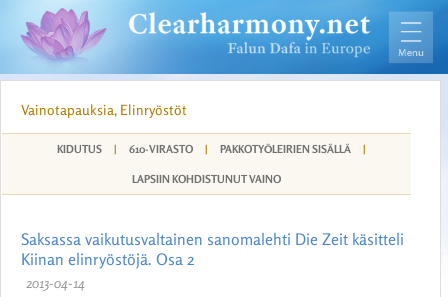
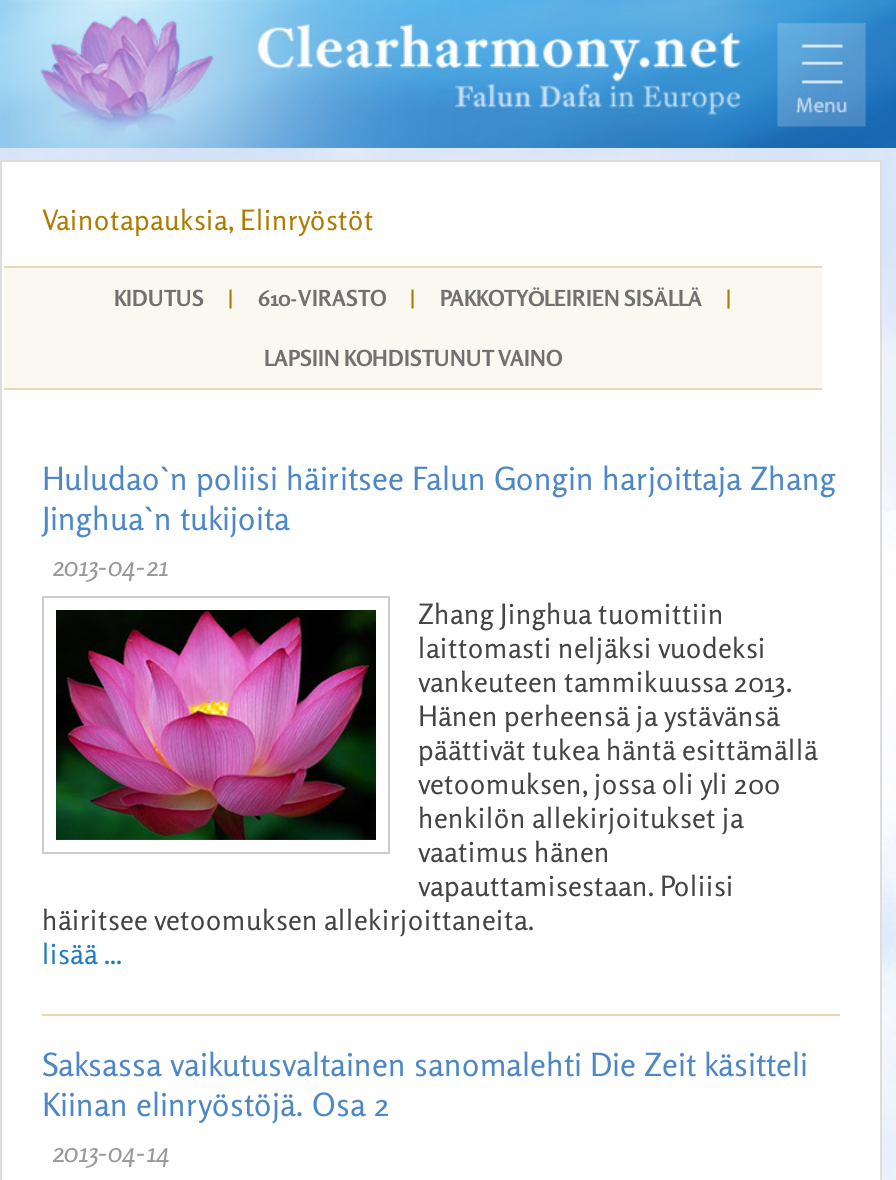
none -> [42,459,836,971] [image] | Huludao`n poliisi häiritsee Falun Gongin harjoittaja Zhang | Jinghua`n tukijoita | 2013-04-21 | Zhang Jinghua tuomittiin | laittomasti neljäksi vuodeksi | vankeuteen tammikuussa 2013. | Hänen perheensä ja ystävänsä | päättivät tukea häntä esittämällä | vetoomuksen, jossa oli yli 200 | henkilön allekirjoitukset ja | vaatimus hänen | vapauttamisestaan. Poliisi | häiritsee vetoomuksen allekirjoittaneita. | lisää ...

